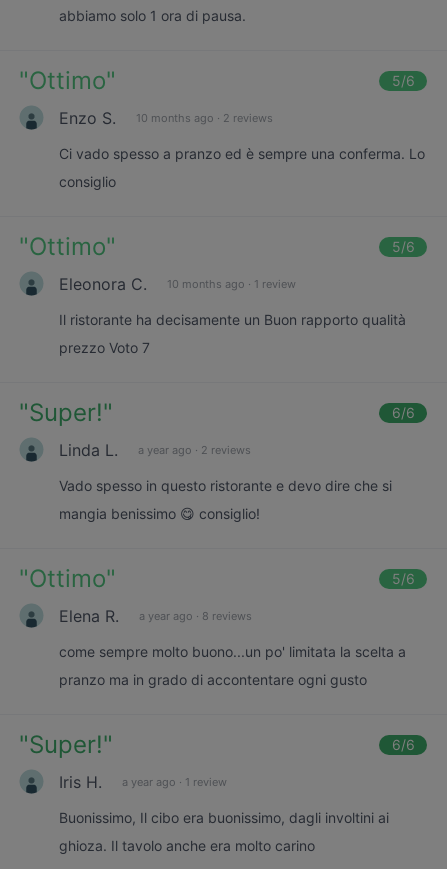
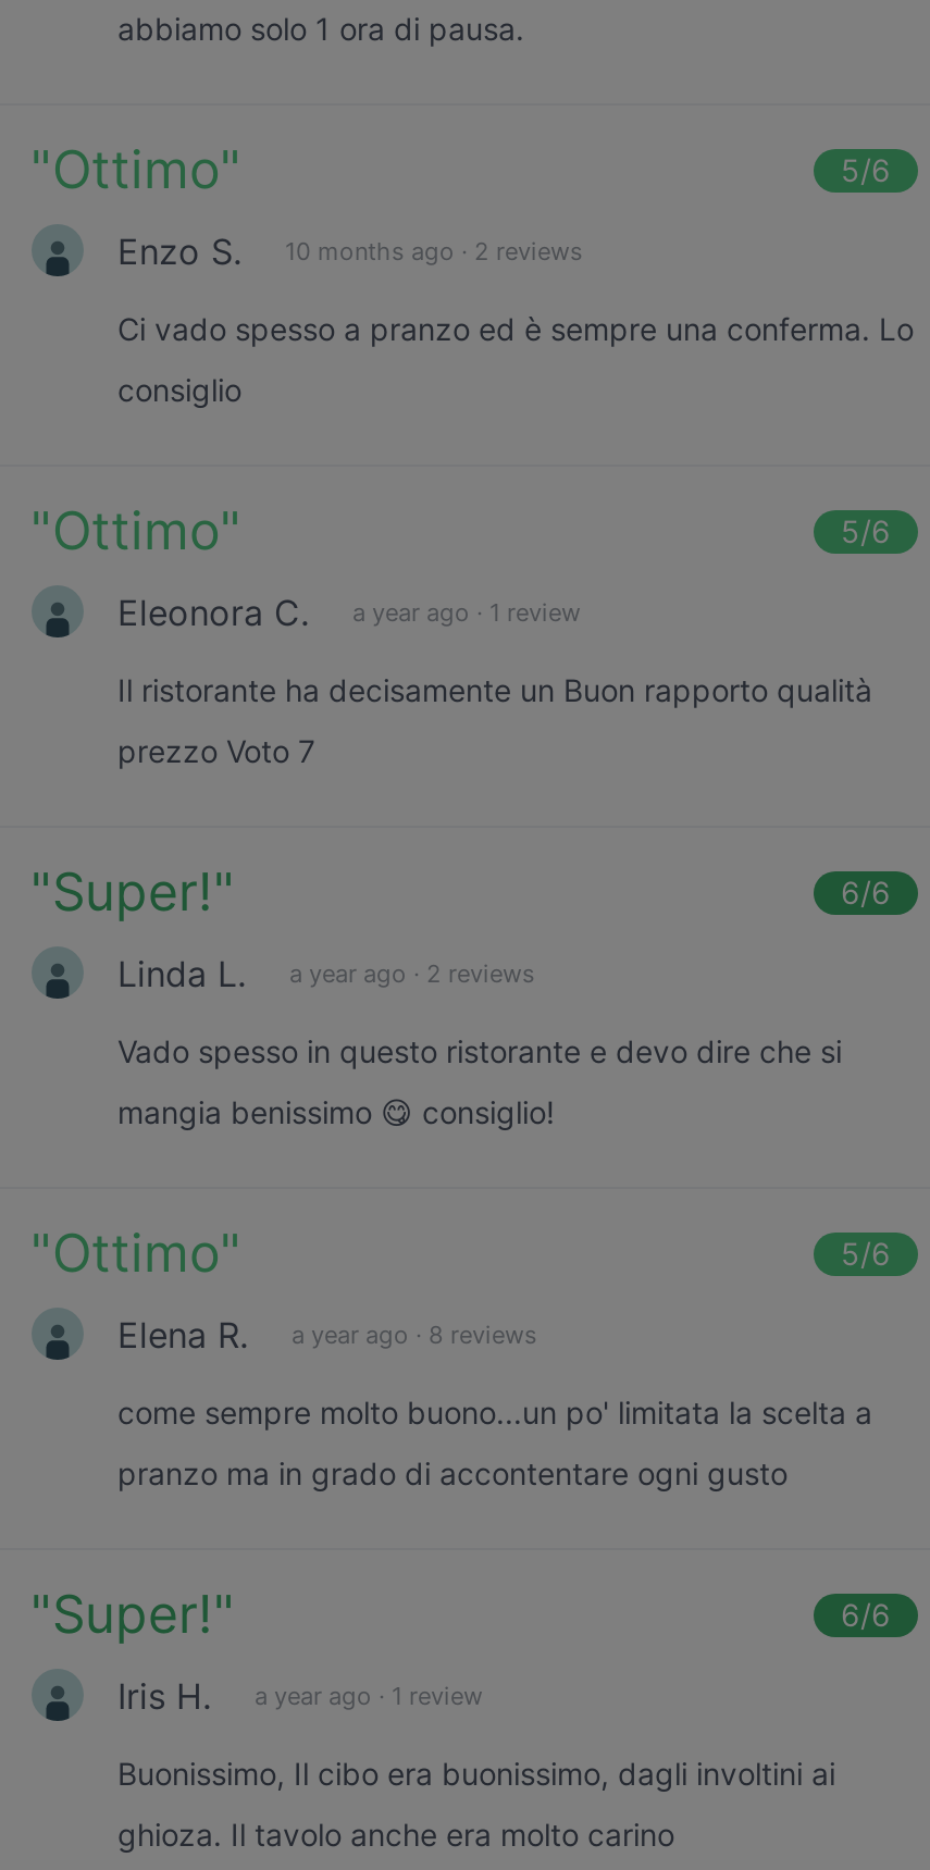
[167,276,296,290] 10 months ago · 1 review -> [352,596,581,627] a year ago · 1 review

